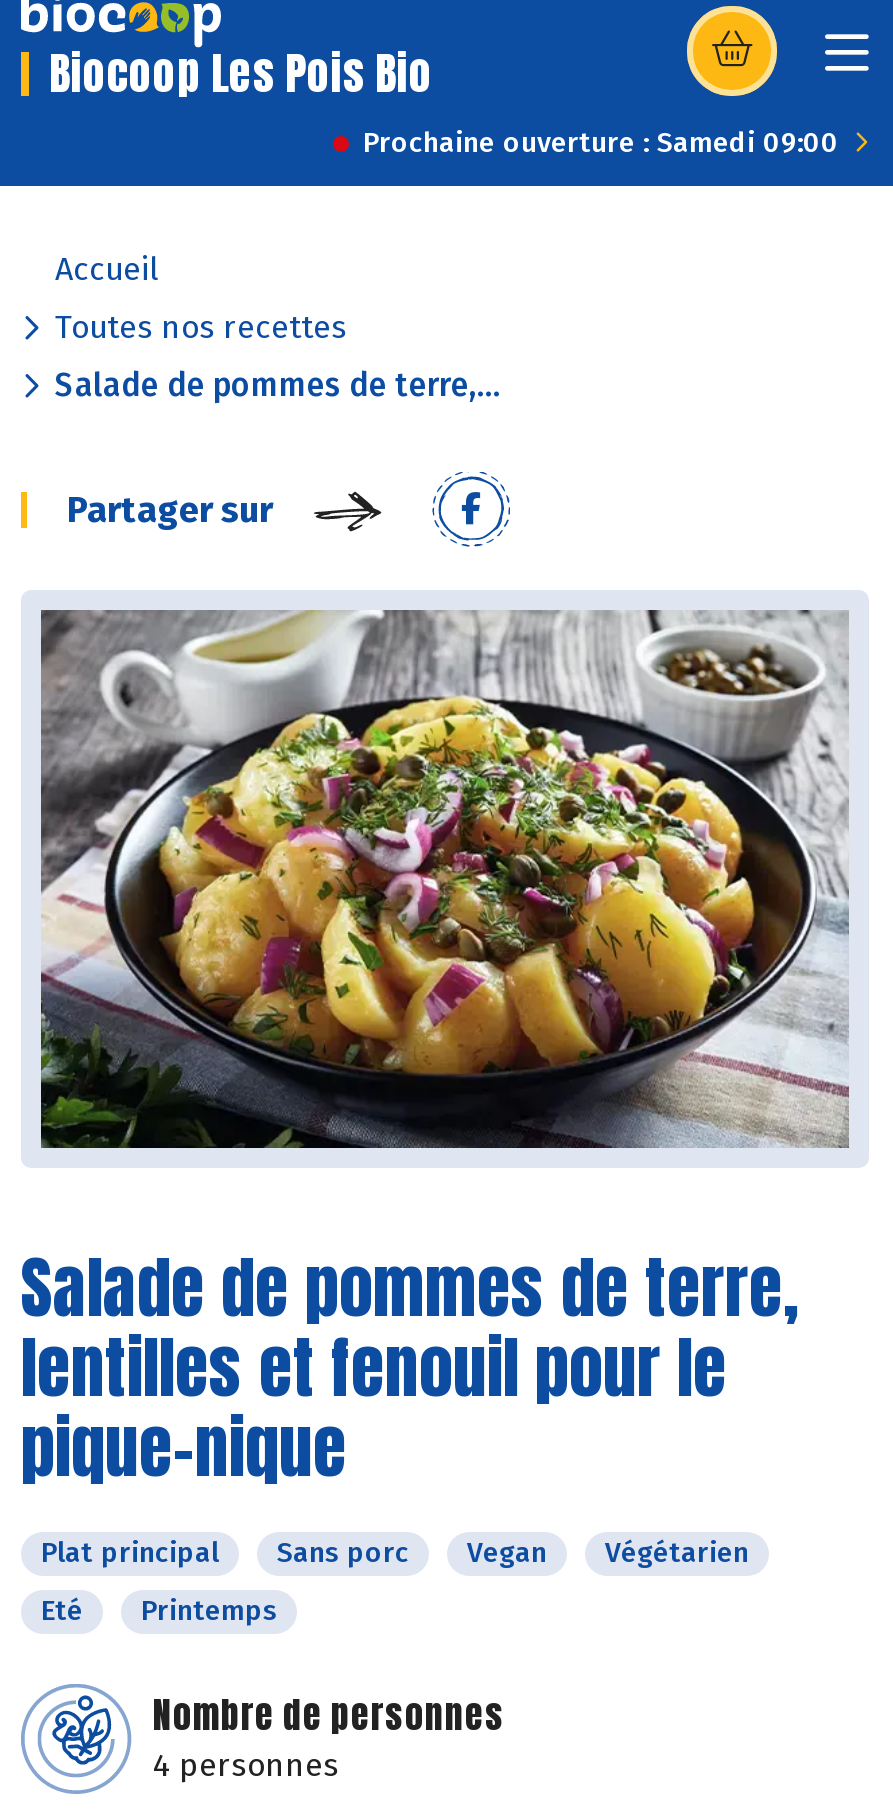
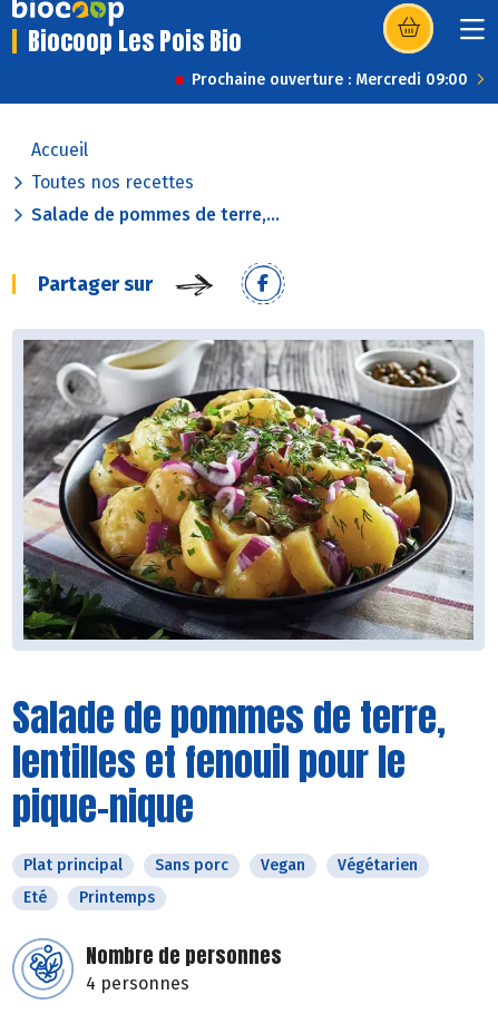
[363,126,839,160] Prochaine ouverture : Samedi 09:00 -> [192,70,468,89] Prochaine ouverture : Mercredi 09:00

